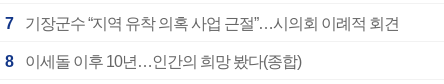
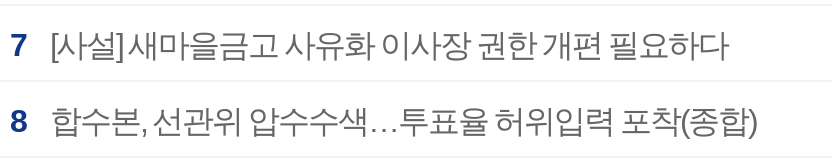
[25,15,399,32] 기장군수 “지역 유착 의혹 사업 근절”…시의회 이례적 회견 -> [50,28,728,62] [사설] 새마을금고 사유화 이사장 권한 개편 필요하다
[25,53,301,70] 이세돌 이후 10년…인간의 희망 봤다(종합) -> [50,104,756,138] 합수본, 선관위 압수수색…투표율 허위입력 포착(종합)

